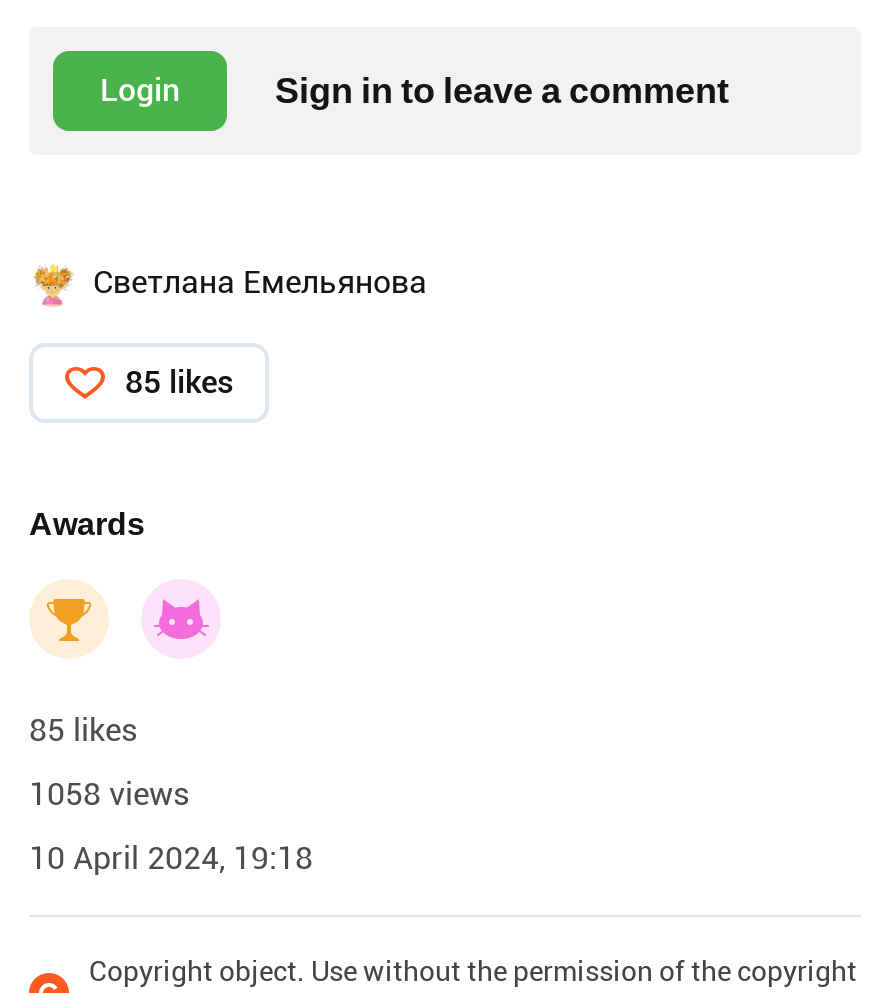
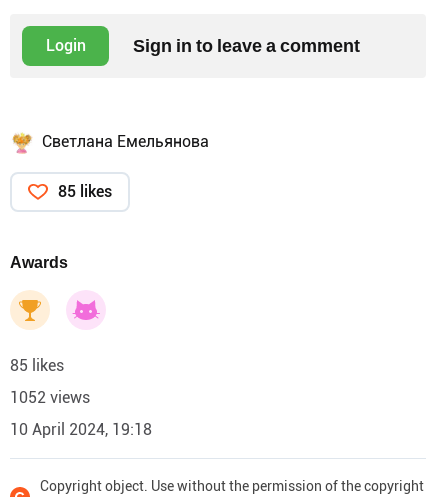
[29,774,189,812] 1058 views -> [10,387,90,406] 1052 views

